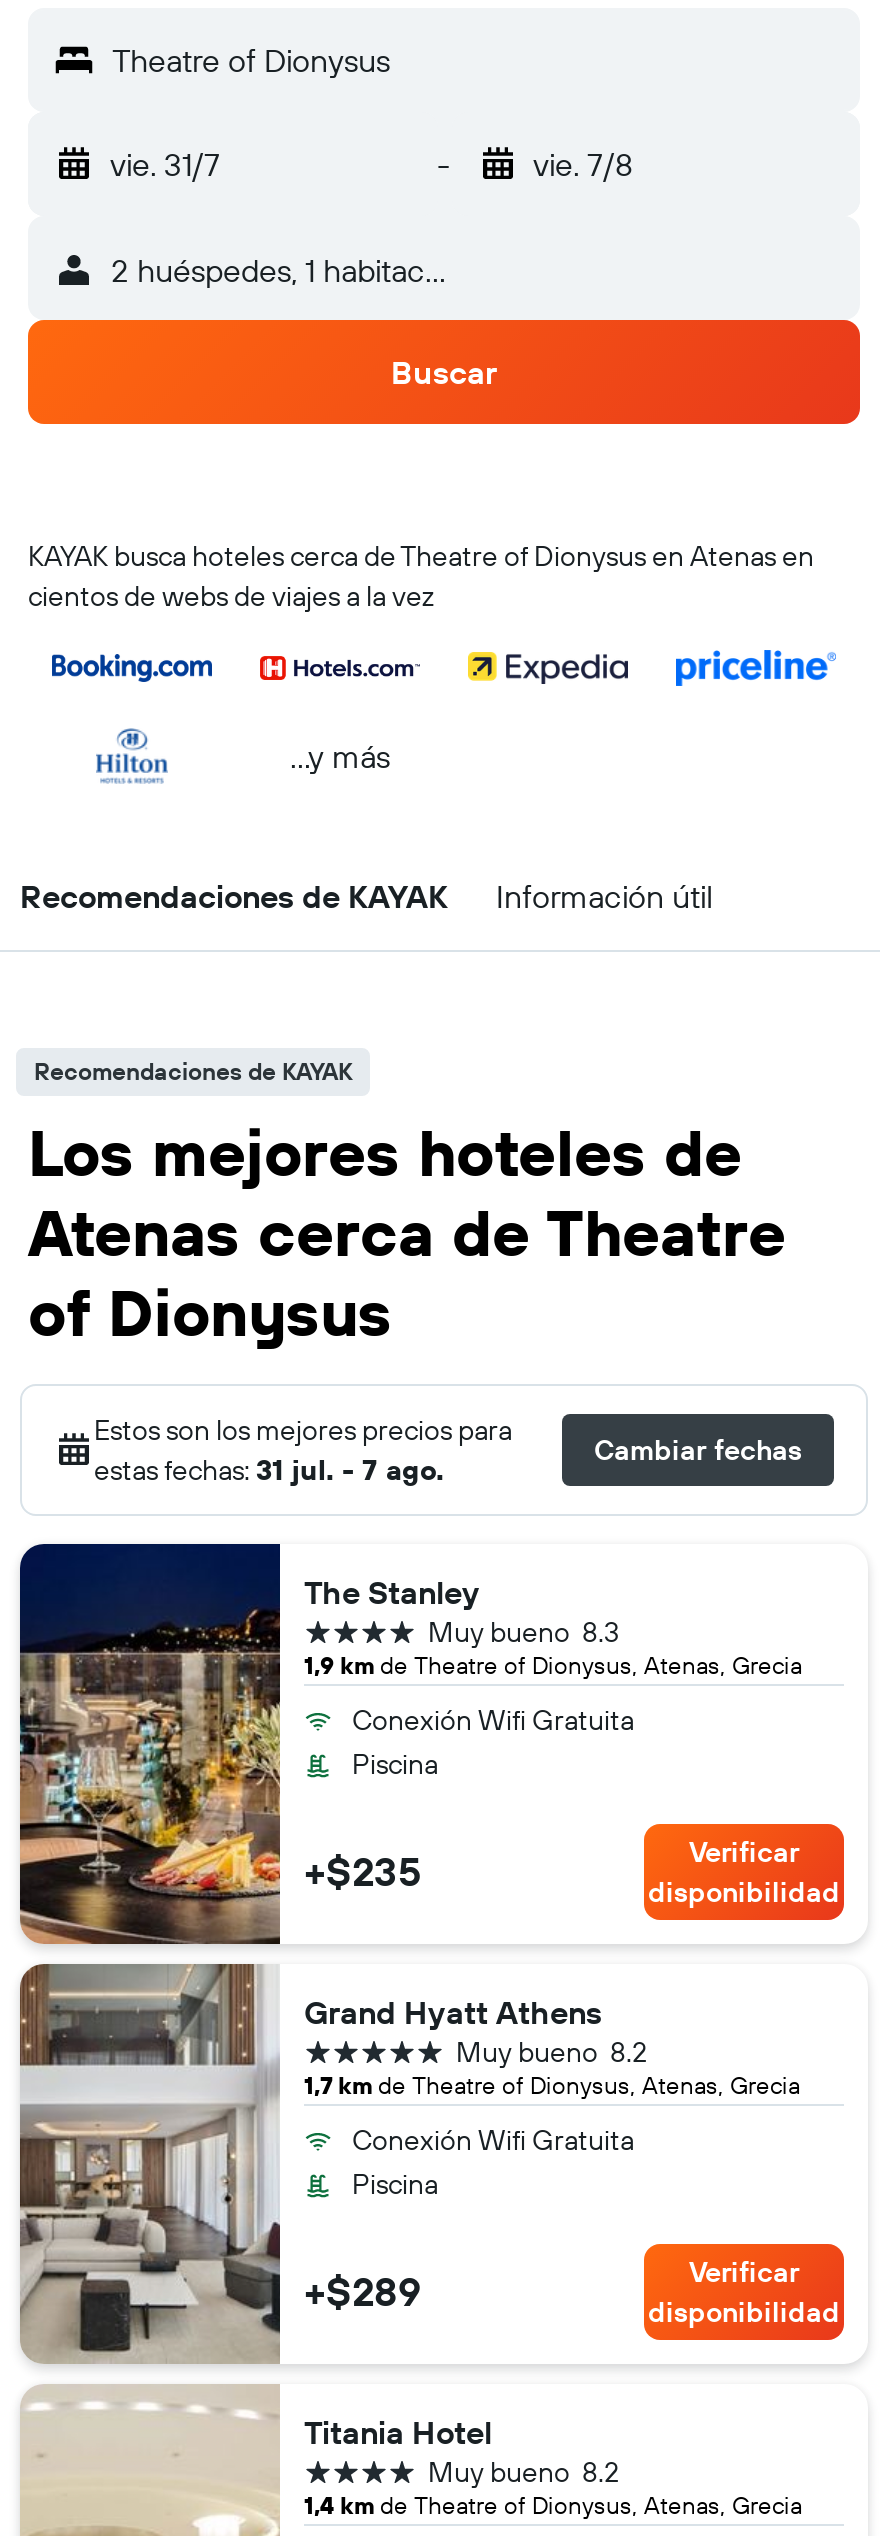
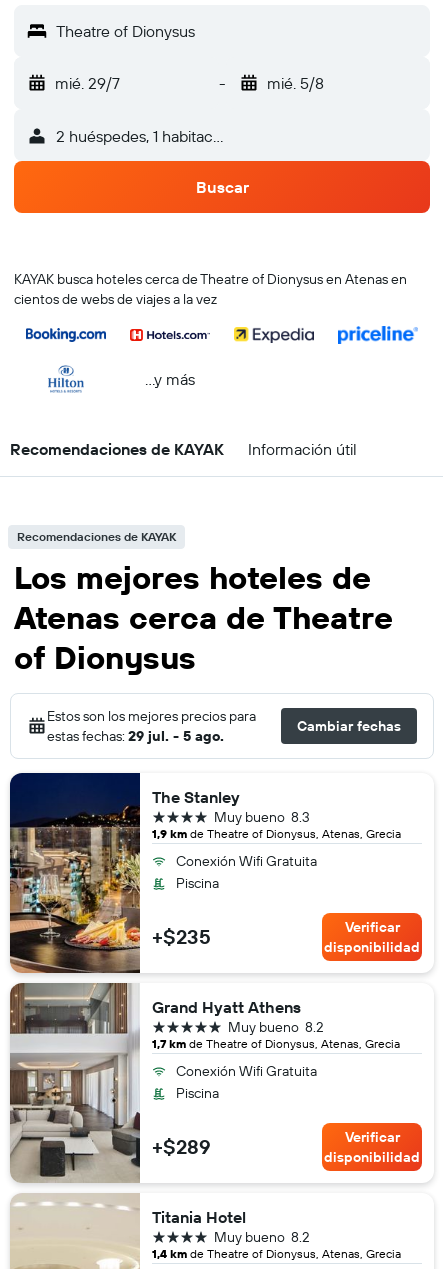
[110,144,220,184] vie. 31/7 -> [55,73,120,93] mié. 29/7
[533,144,633,184] vie. 7/8 -> [266,73,323,93] mié. 5/8
[94,1452,444,1488] estas fechas: 31 jul. - 7 ago. -> [47,727,224,745] estas fechas: 29 jul. - 5 ago.

